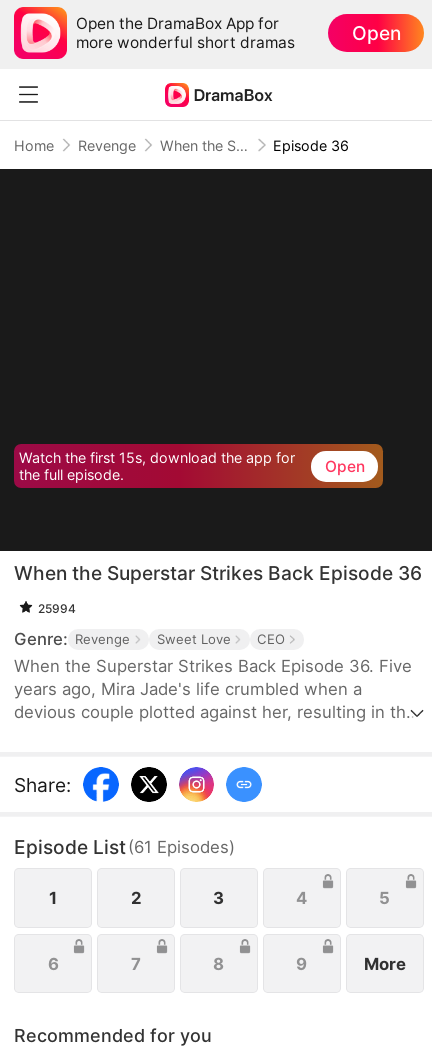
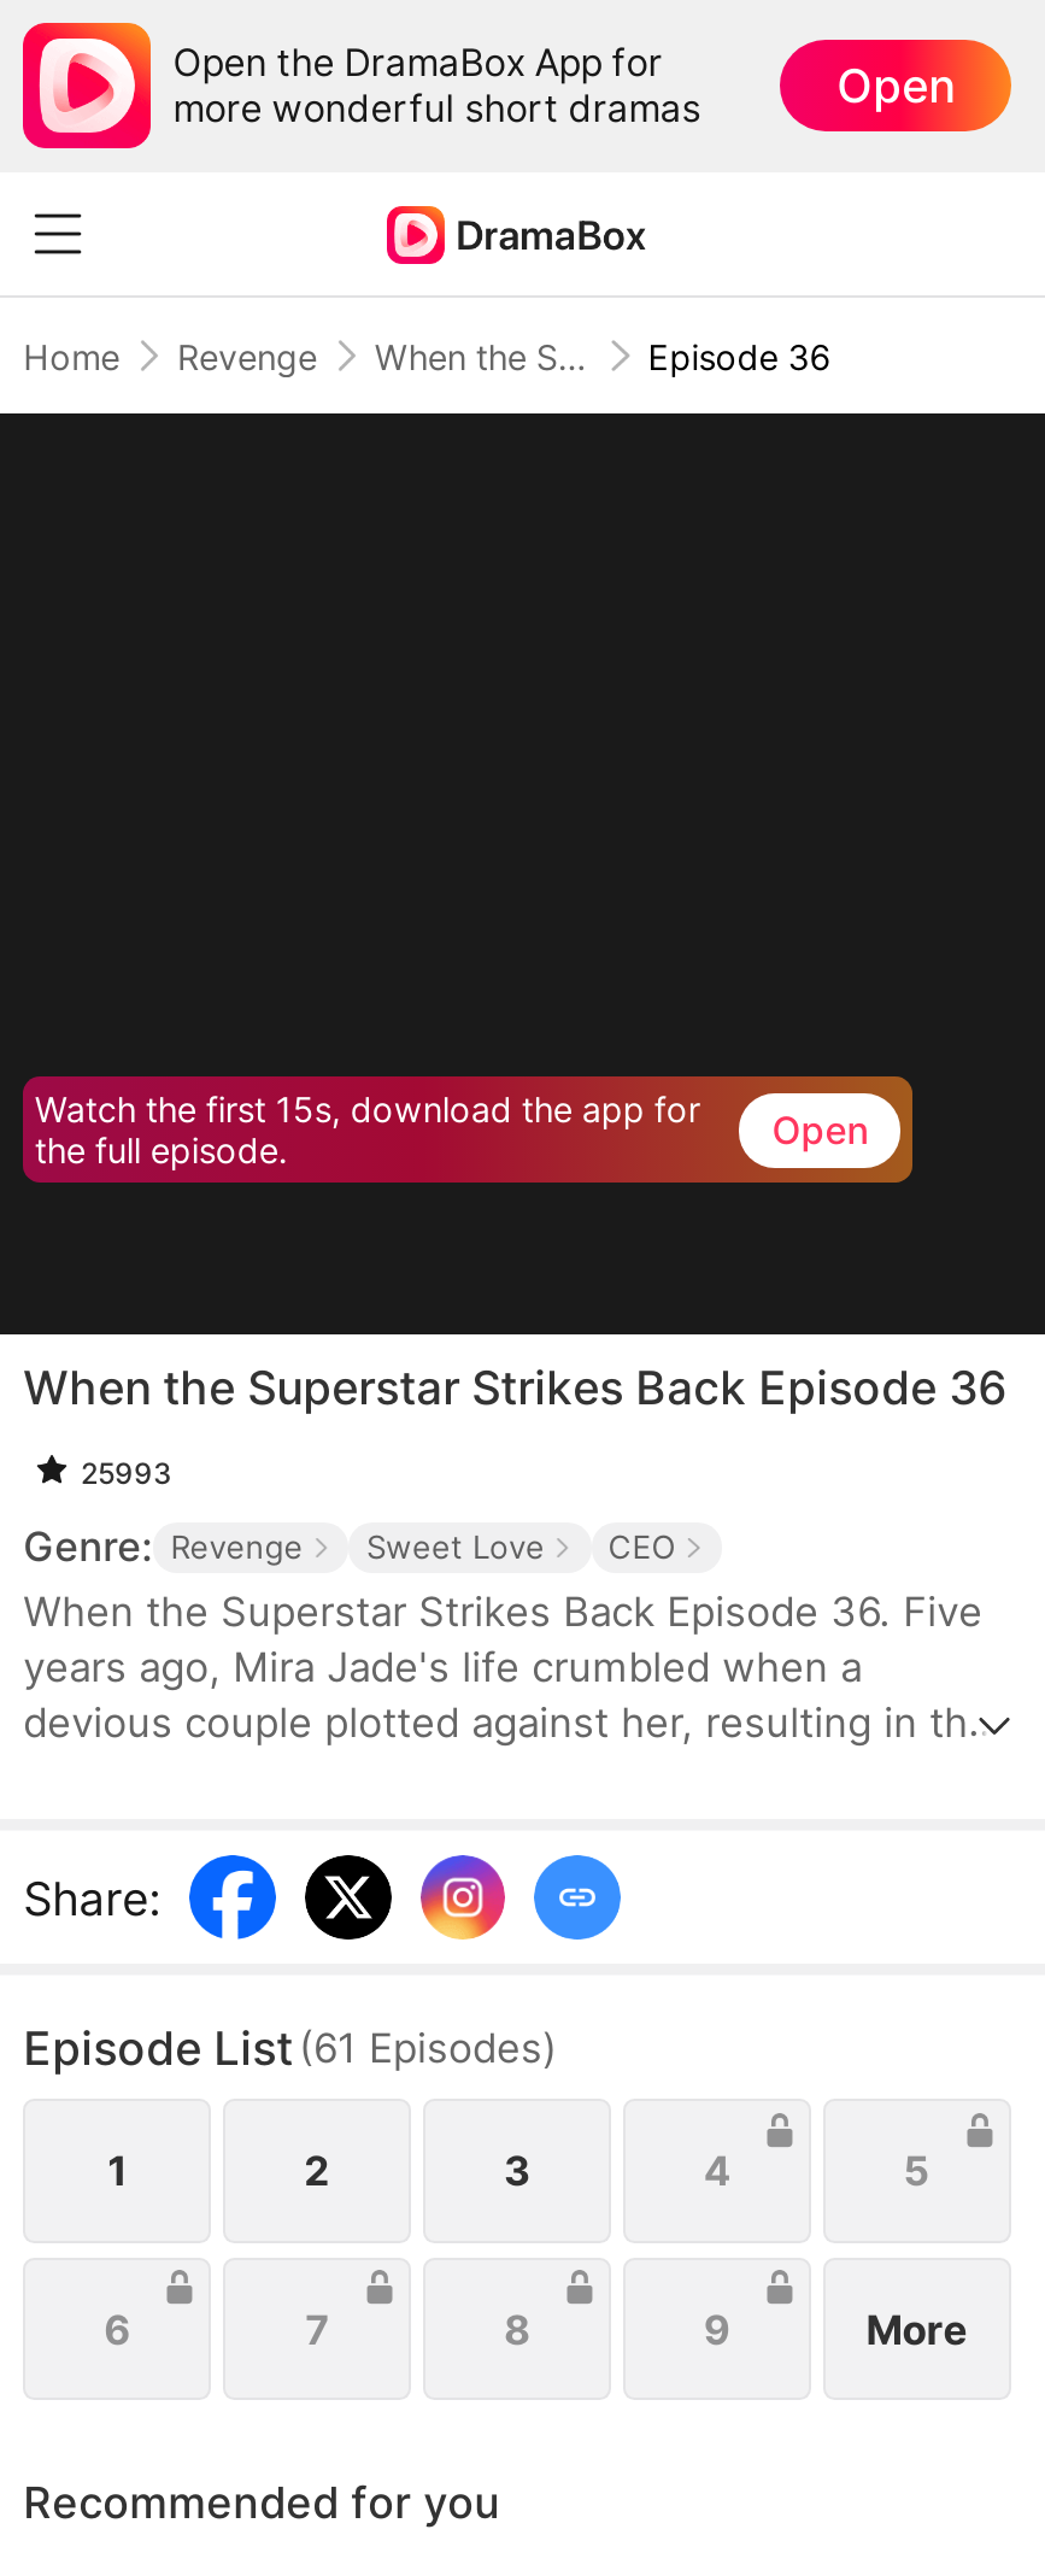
[38,601,76,616] 25994 -> [81,1454,172,1490] 25993

